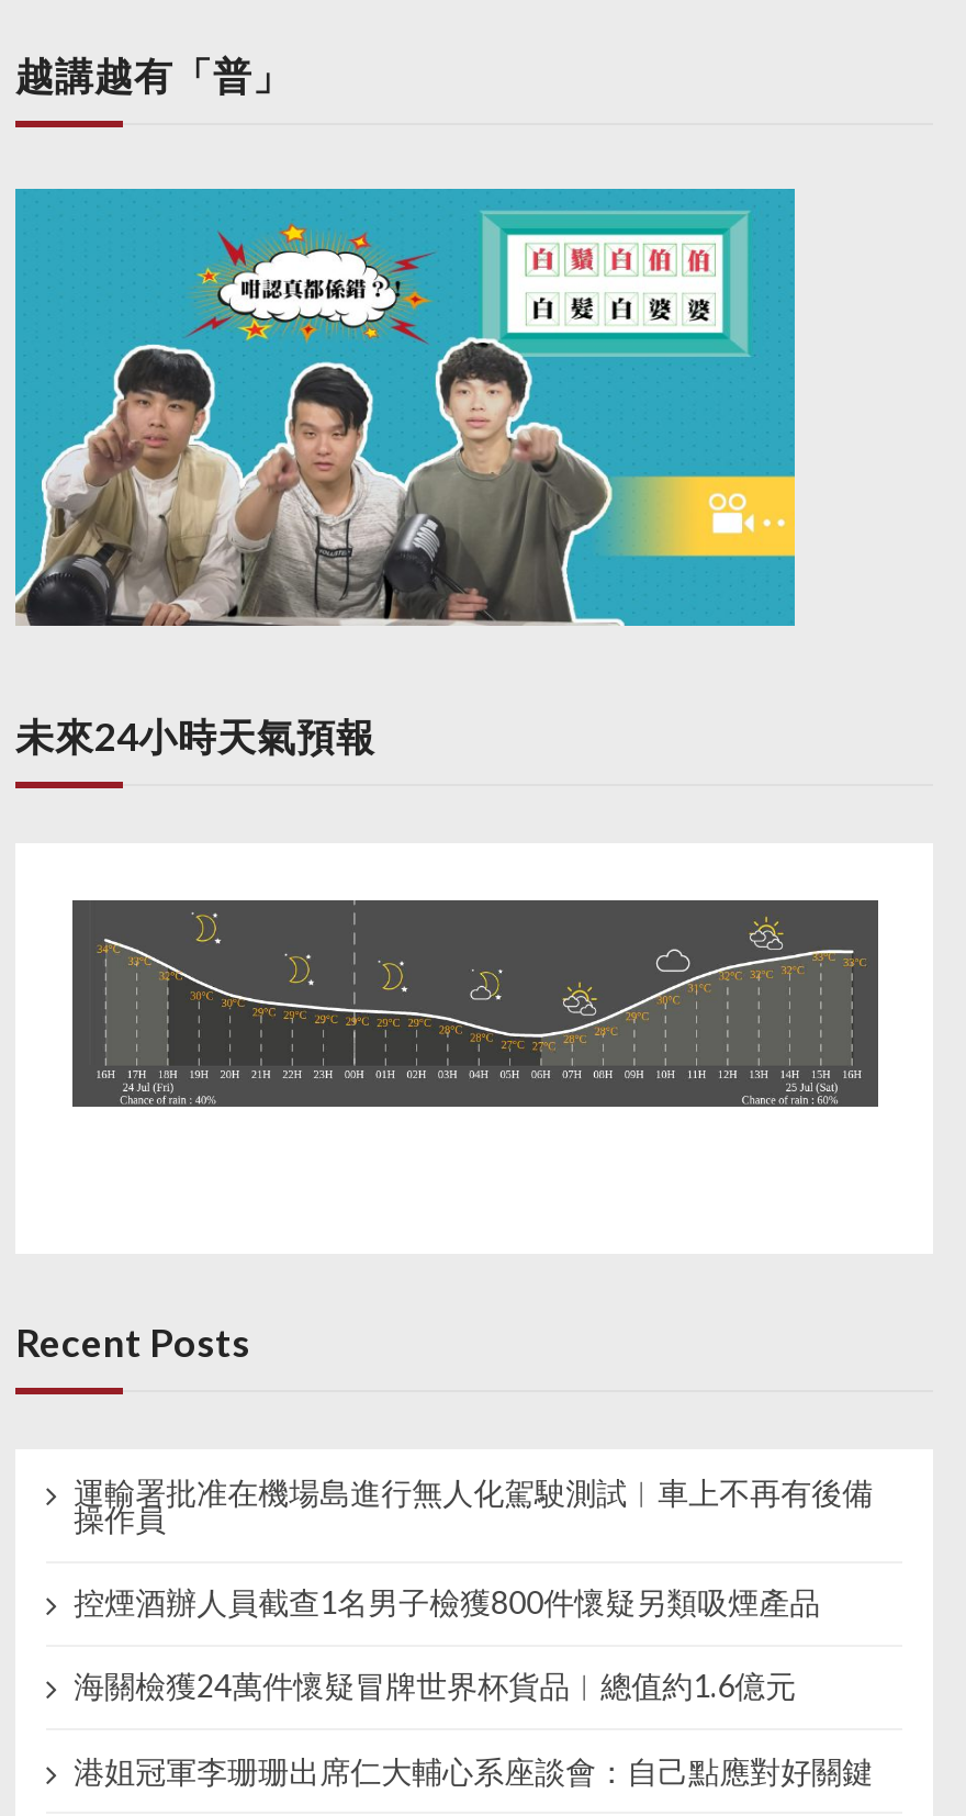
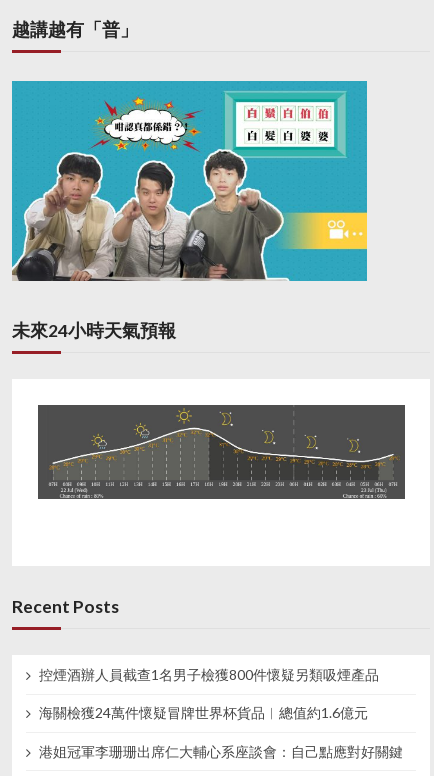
[99,913,863,1065] [image] -> [50,409,397,492] [image]
[74,1474,873,1538] 運輸署批准在機場島進行無人化駕駛測試︱車上不再有後備 | 操作員 -> none

